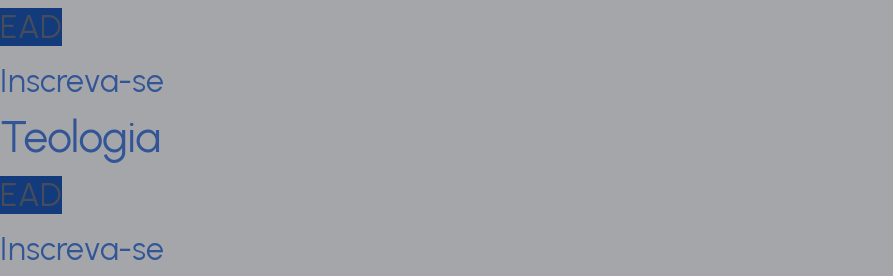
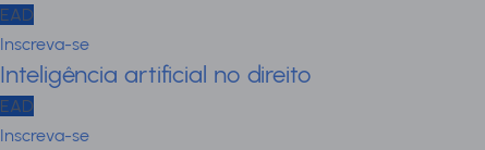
[0,110,161,164] Teologia -> [0,60,311,89] Inteligência artificial no direito

